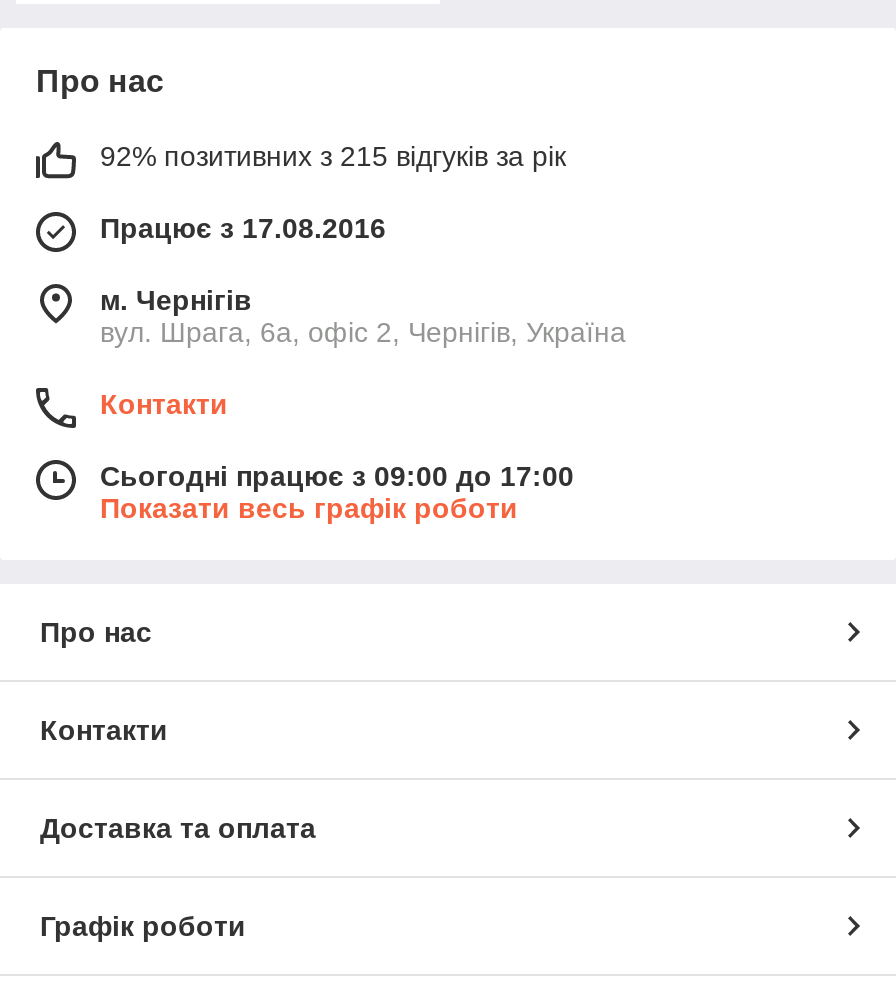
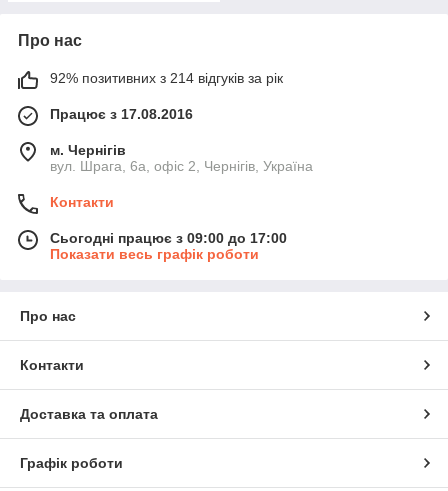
[100,140,566,172] 92% позитивних з 215 відгуків за рік -> [50,70,283,86] 92% позитивних з 214 відгуків за рік

